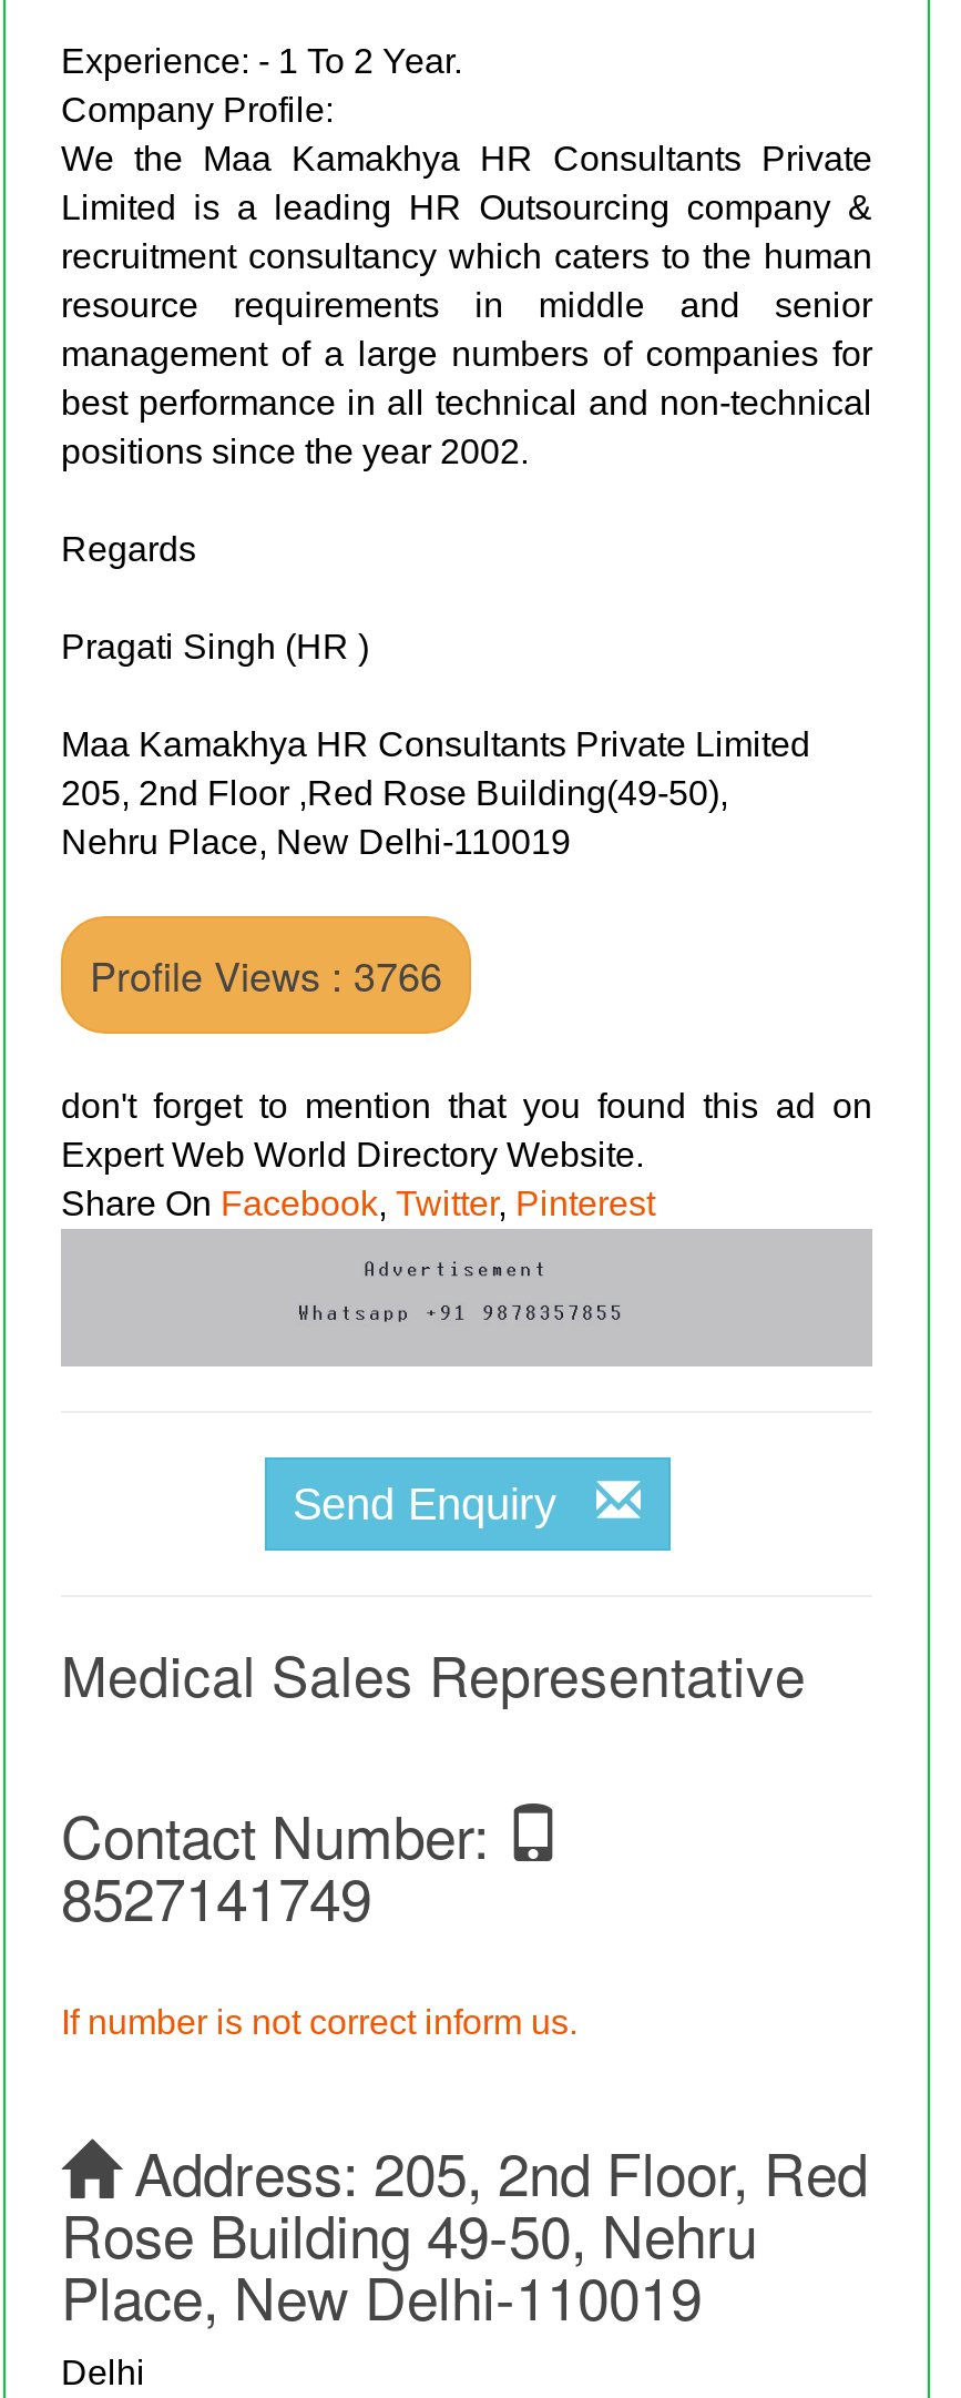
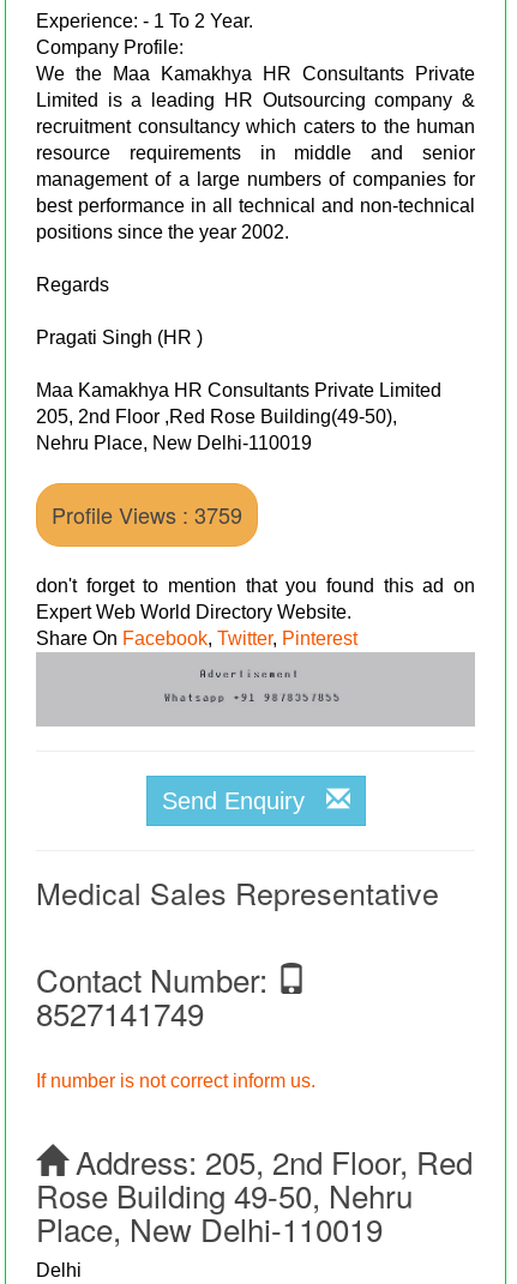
[90,945,442,1002] Profile Views : 3766 -> [52,498,242,530] Profile Views : 3759

